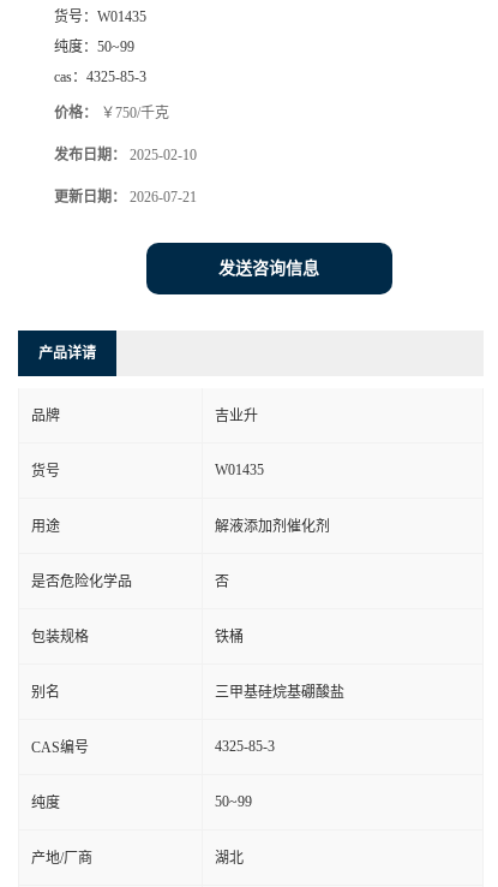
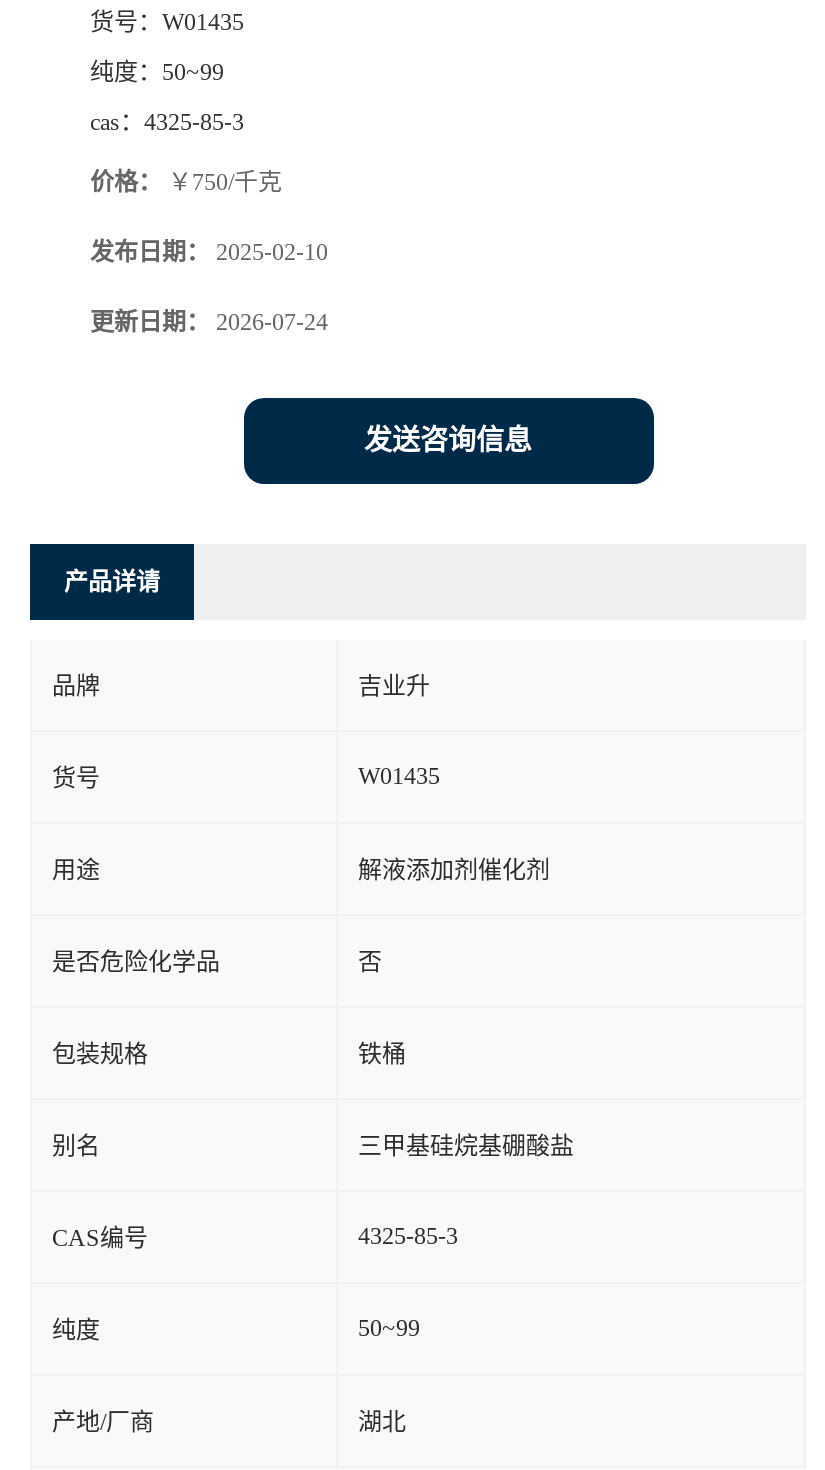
[54,189,197,206] 更新日期：2026-07-21 -> [90,309,328,337] 更新日期：2026-07-24

